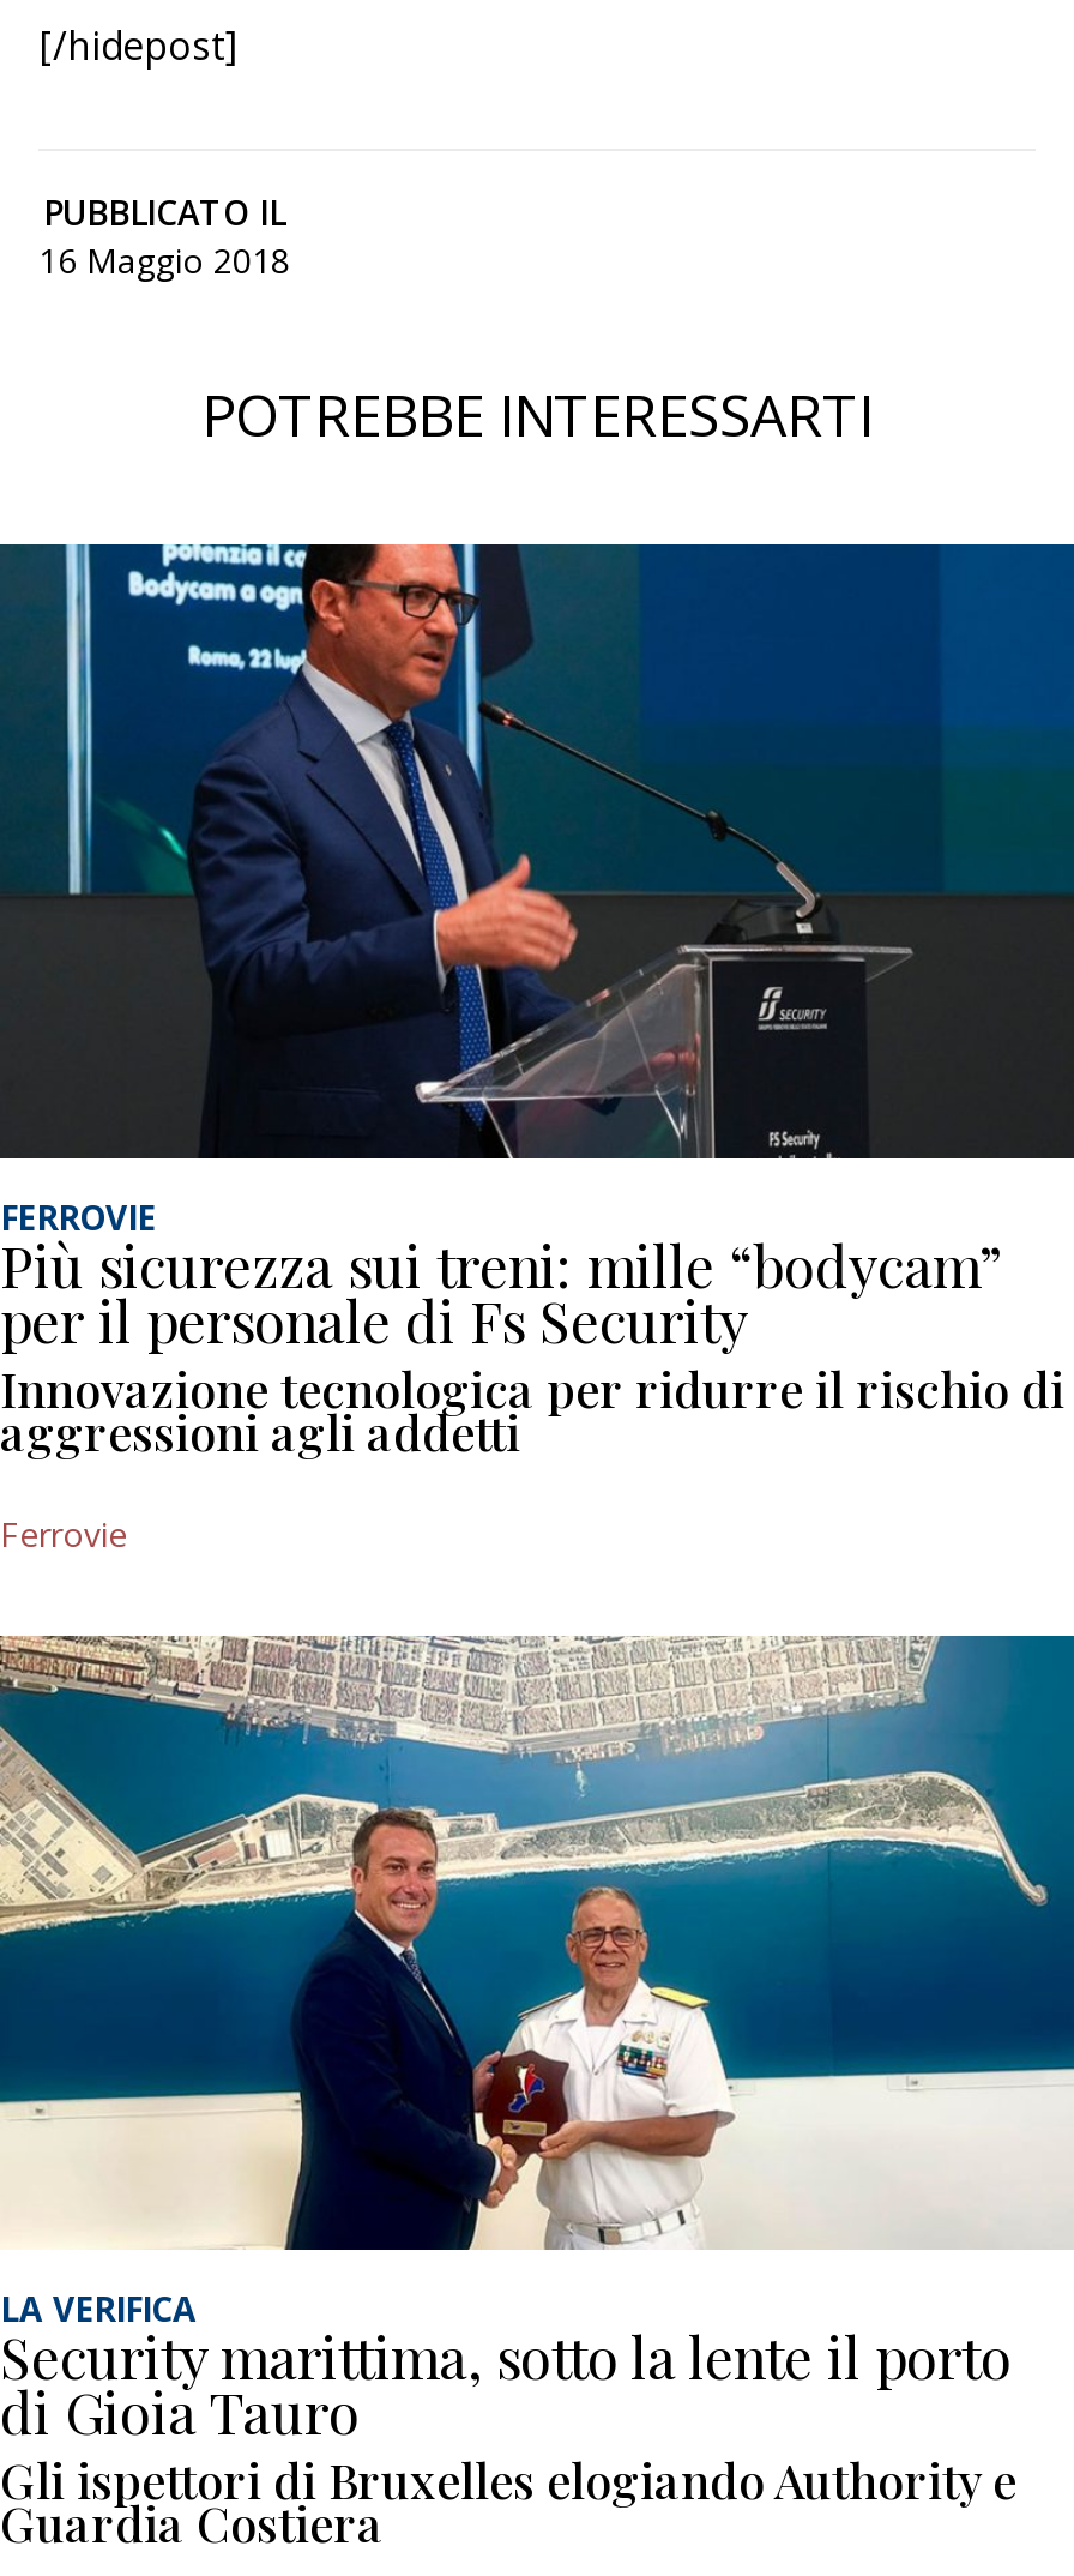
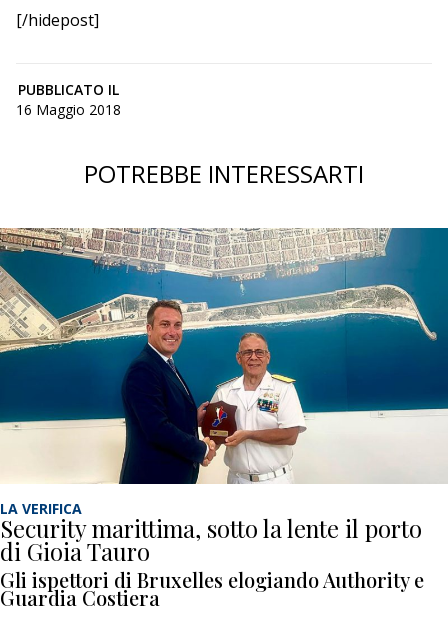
[0,541,1067,1556] [image] | FERROVIE | Più sicurezza sui treni: mille “bodycam” | per il personale di Fs Security | Innovazione tecnologica per ridurre il rischio di | aggressioni agli addetti | Ferrovie -> none

